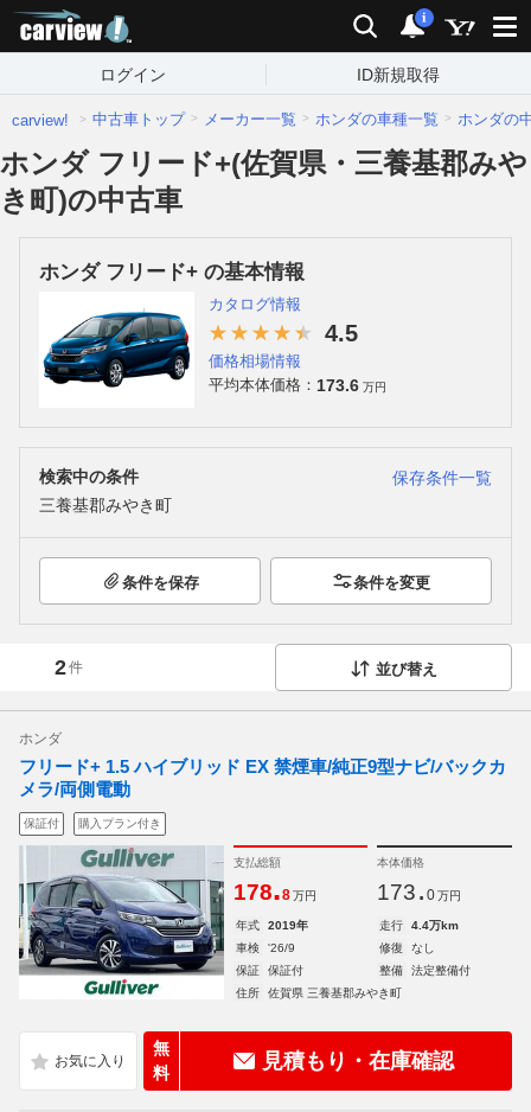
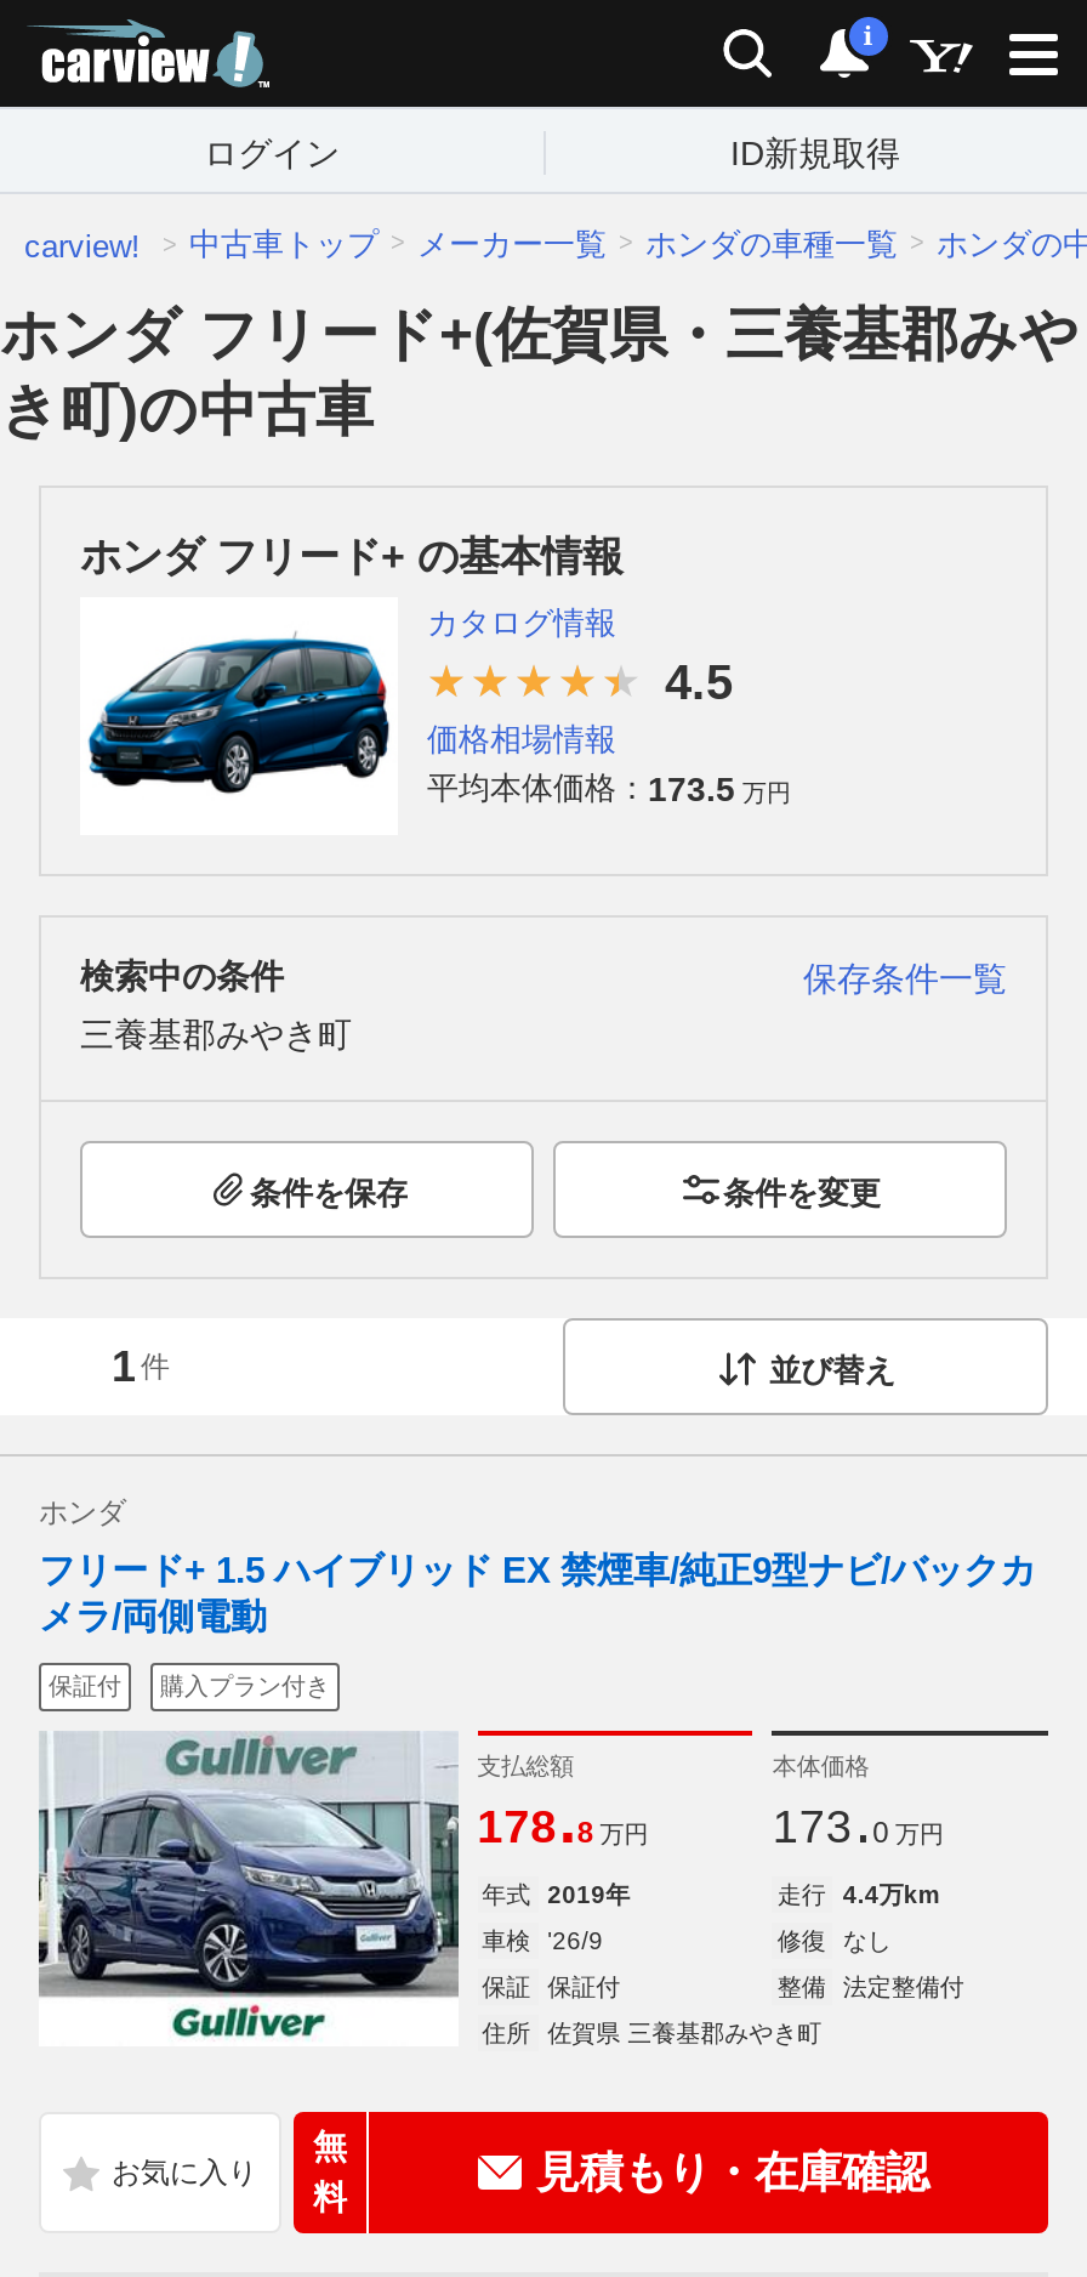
[209,375,386,394] 平均本体価格：173.6 万円 -> [427,768,791,807] 平均本体価格：173.5 万円
[55,655,83,679] 2 件 -> [112,1342,170,1390] 1 件

